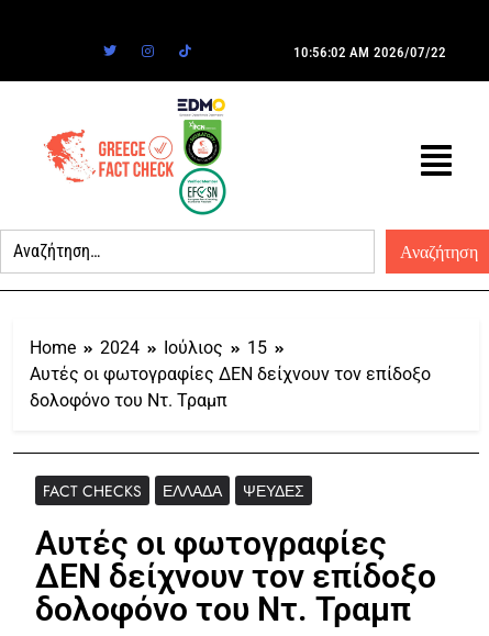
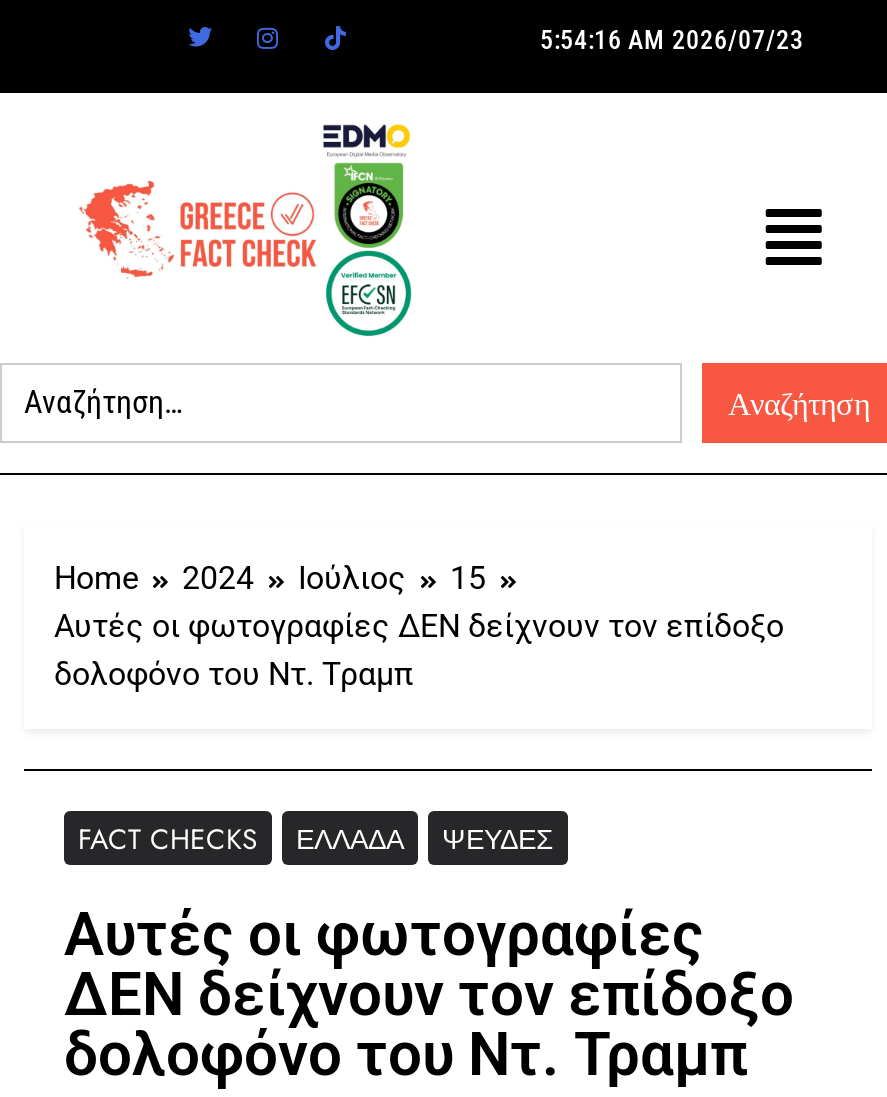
[293,44,446,60] 10:56:02 AM 2026/07/22 -> [540,25,804,55] 5:54:16 AM 2026/07/23

